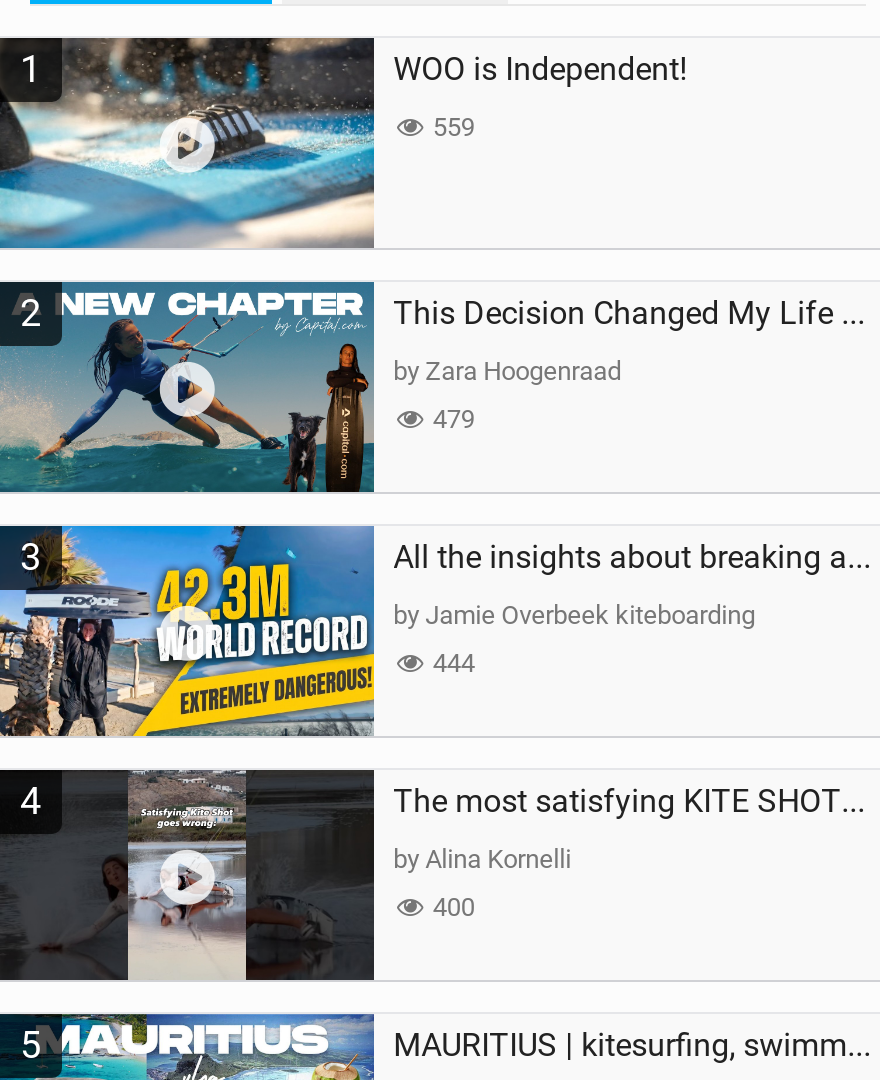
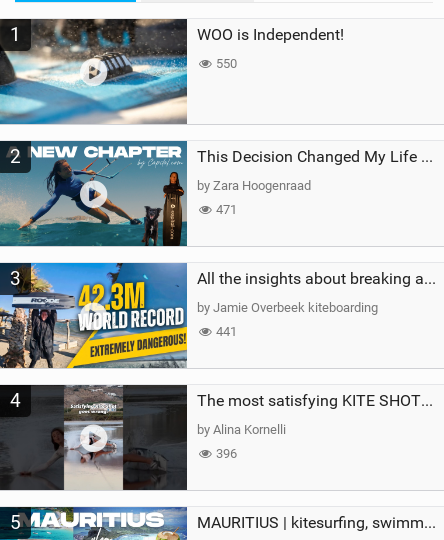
[427,112,475,142] 559 -> [213,56,237,71] 550
[427,404,475,434] 479 -> [213,202,237,217] 471
[427,648,475,678] 444 -> [213,324,237,339] 441
[427,892,475,922] 400 -> [213,446,237,461] 396

